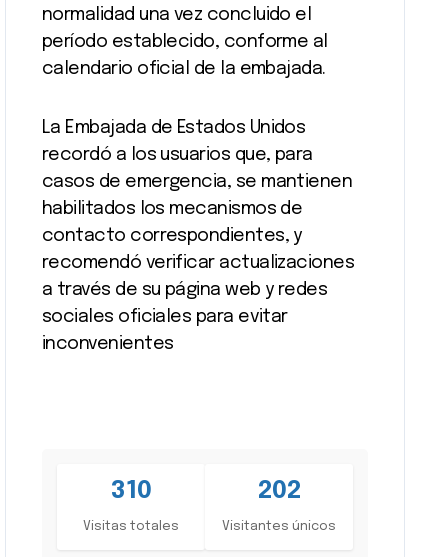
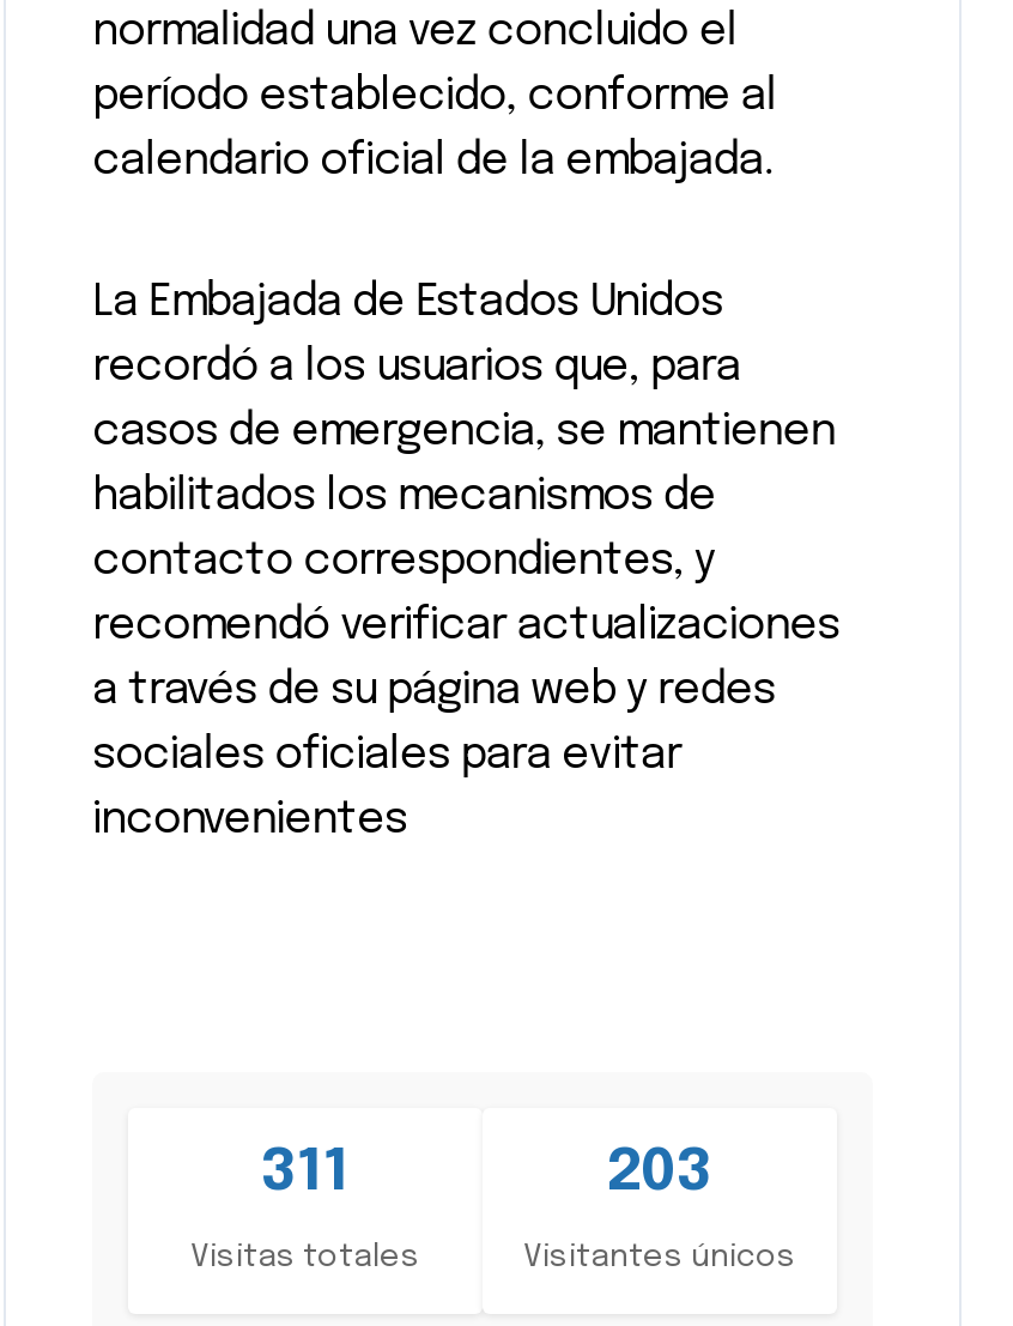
[110,479,151,504] 310 -> [261,1144,350,1204] 311
[257,479,300,504] 202 -> [607,1144,712,1204] 203

